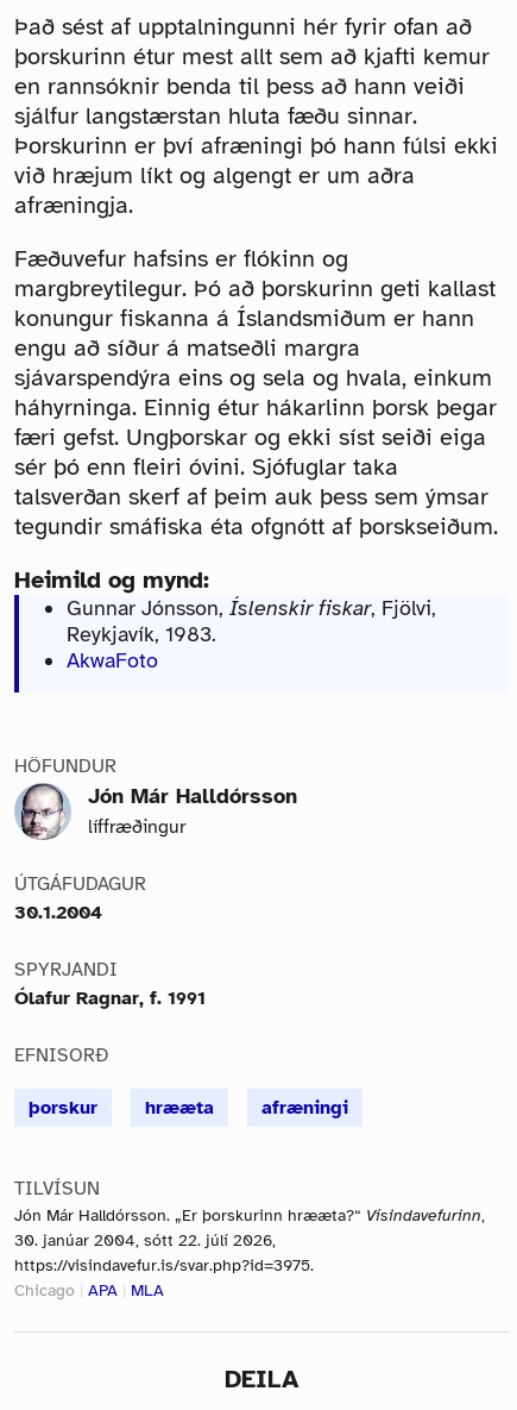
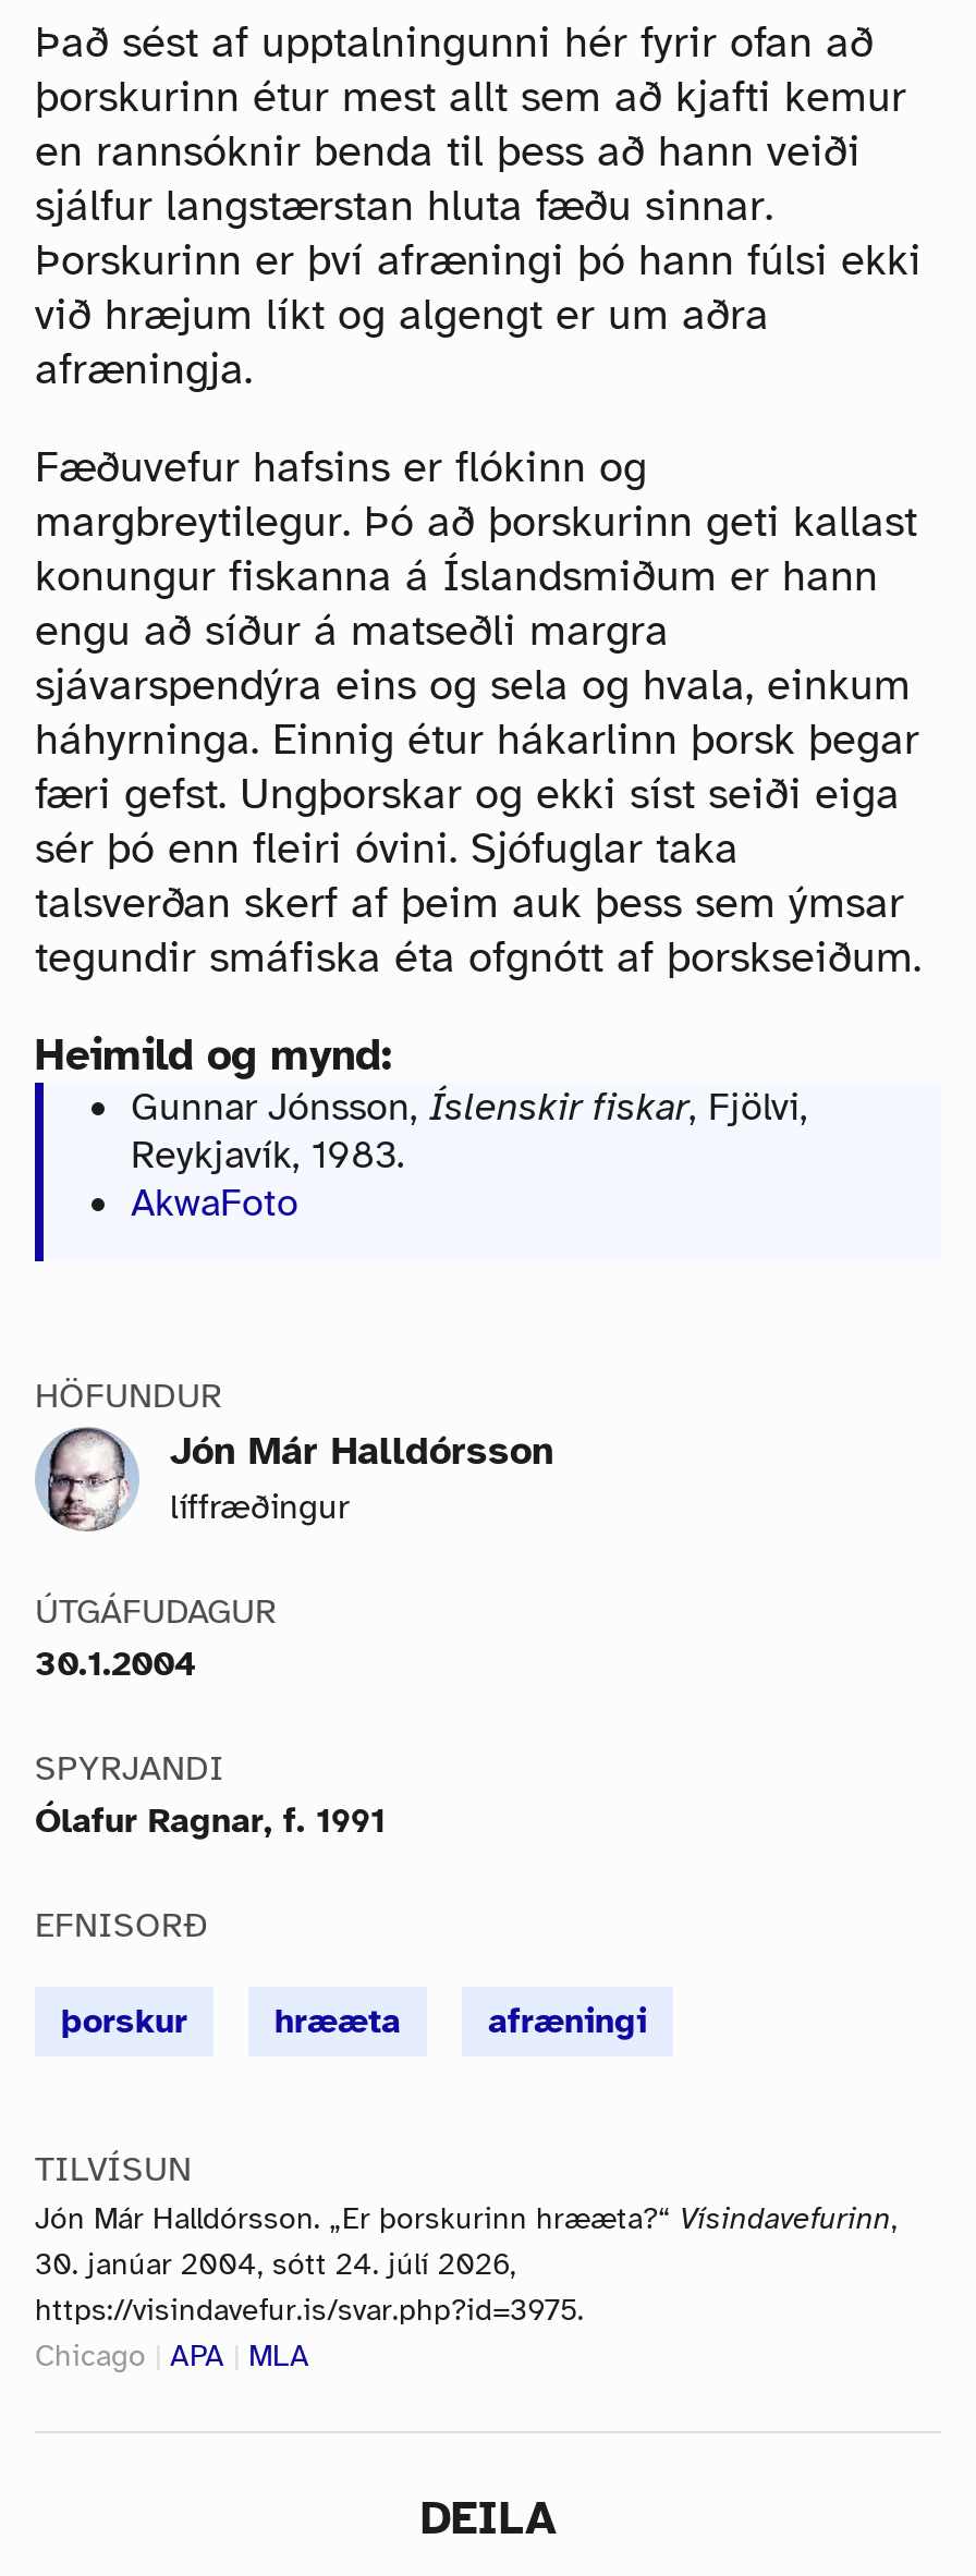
[14,1230,276,1251] 30. janúar 2004, sótt 22. júlí 2026, -> [35,2246,516,2283] 30. janúar 2004, sótt 24. júlí 2026,

